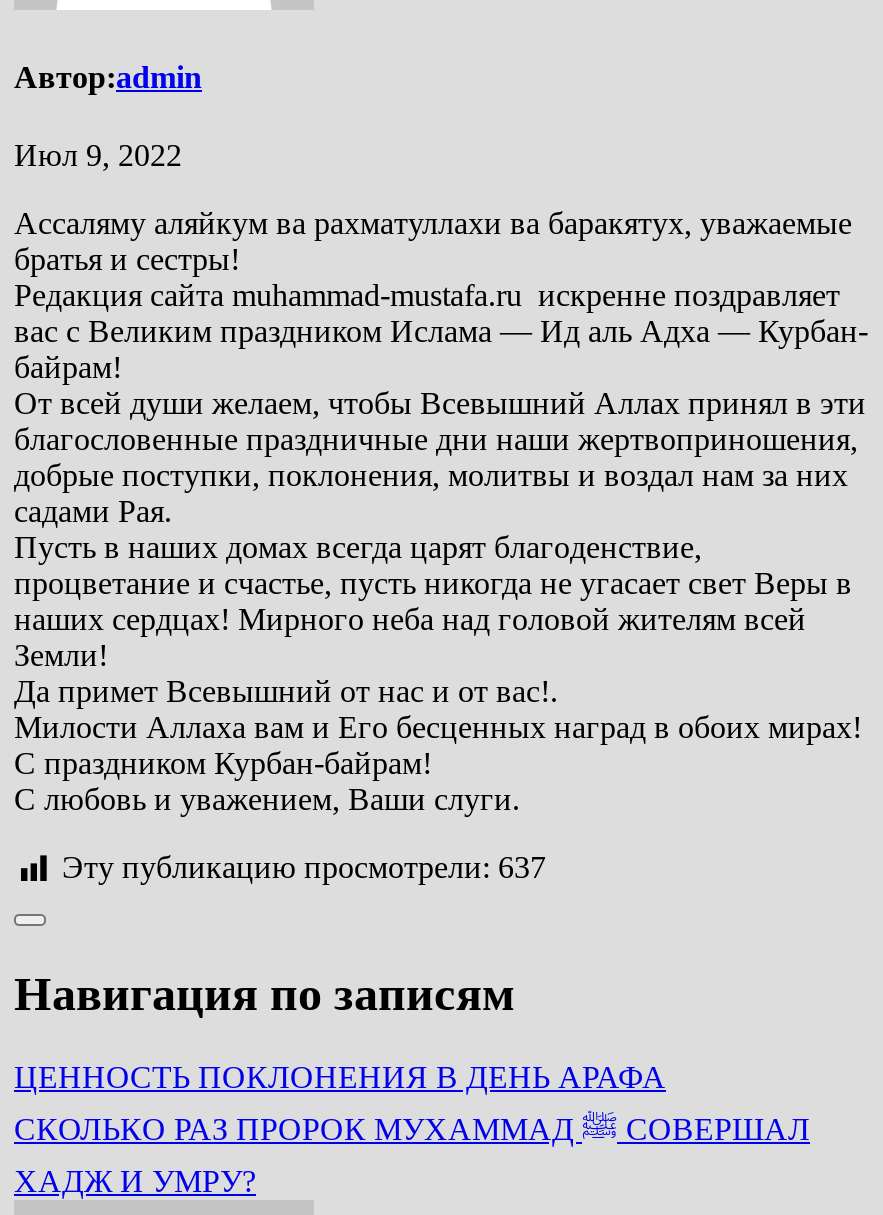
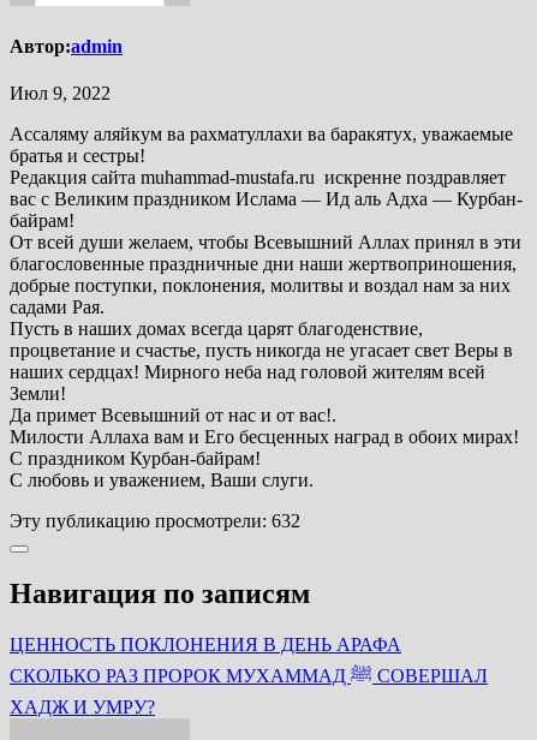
[62,851,546,885] Эту публикацию просмотрели: 637 -> [10,511,300,531] Эту публикацию просмотрели: 632

